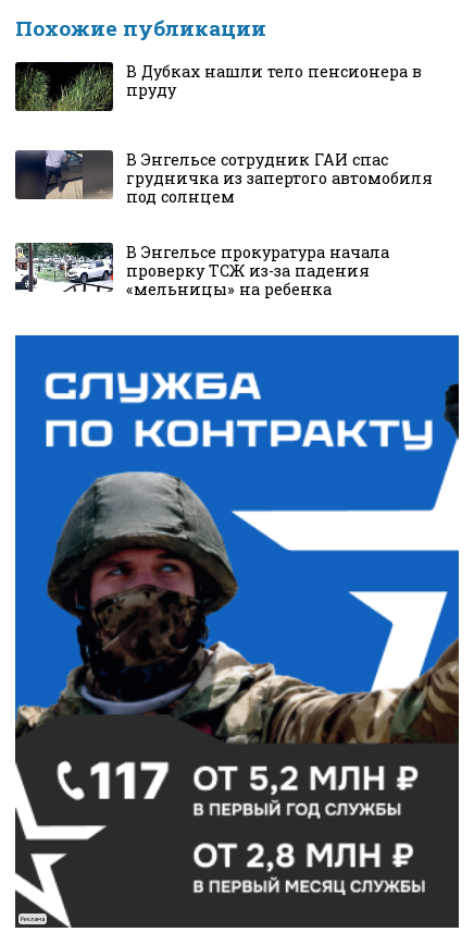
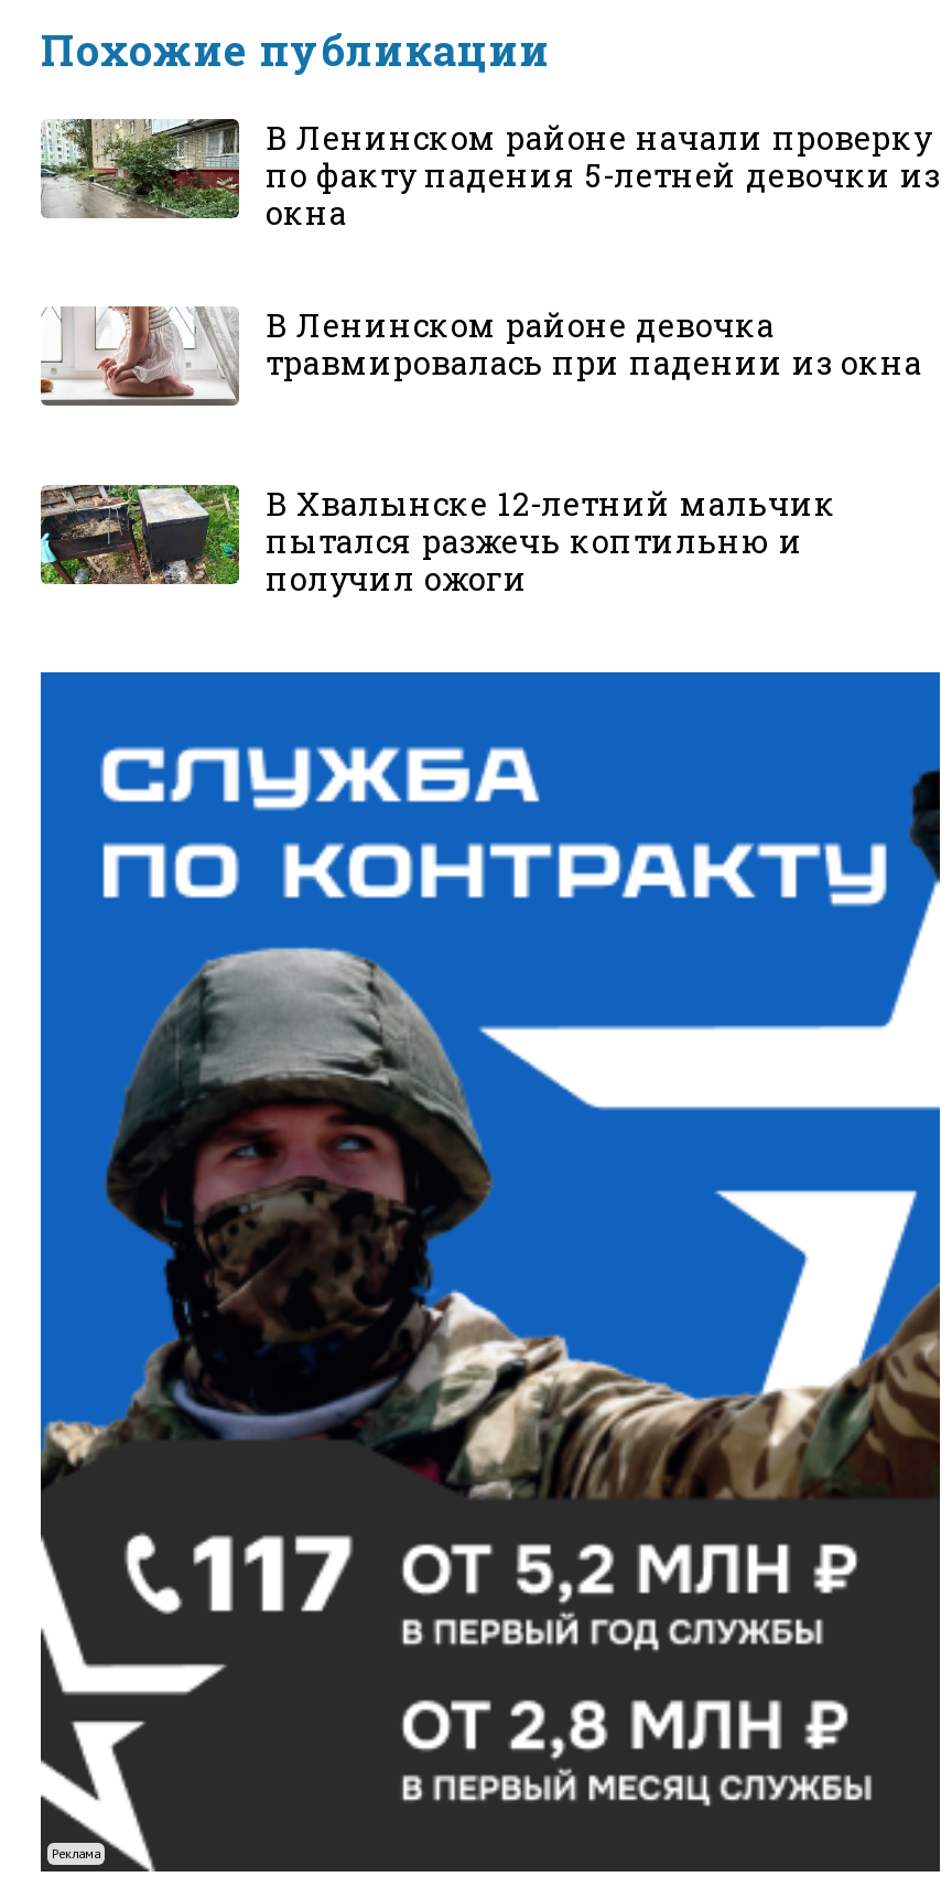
[14,61,422,111] [image] | В Дубках нашли тело пенсионера в | пруду -> [41,117,940,234] [image] | В Ленинском районе начали проверку | по факту падения 5-летней девочки из | окна
[14,149,433,207] [image] | В Энгельсе сотрудник ГАИ спас | грудничка из запертого автомобиля | под солнцем -> [39,298,922,408] [image] | В Ленинском районе девочка | травмировалась при падении из окна
[15,242,389,300] [image] | В Энгельсе прокуратура начала | проверку ТСЖ из-за падения | «мельницы» на ребенка -> [41,483,836,600] [image] | В Хвалынске 12-летний мальчик | пытался разжечь коптильню и | получил ожоги

